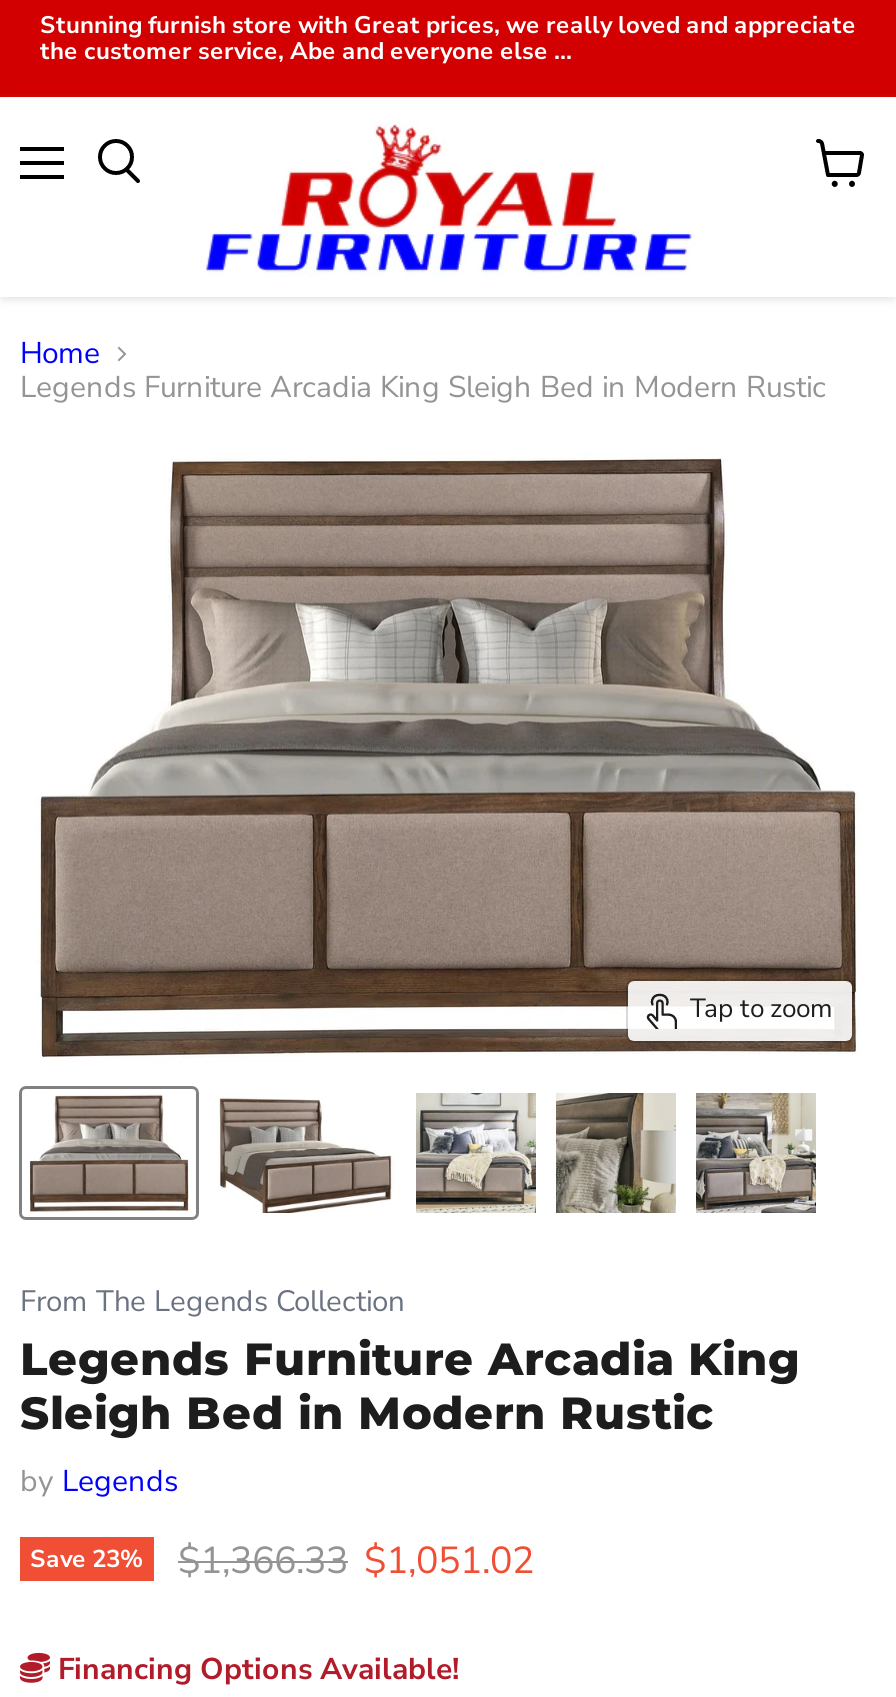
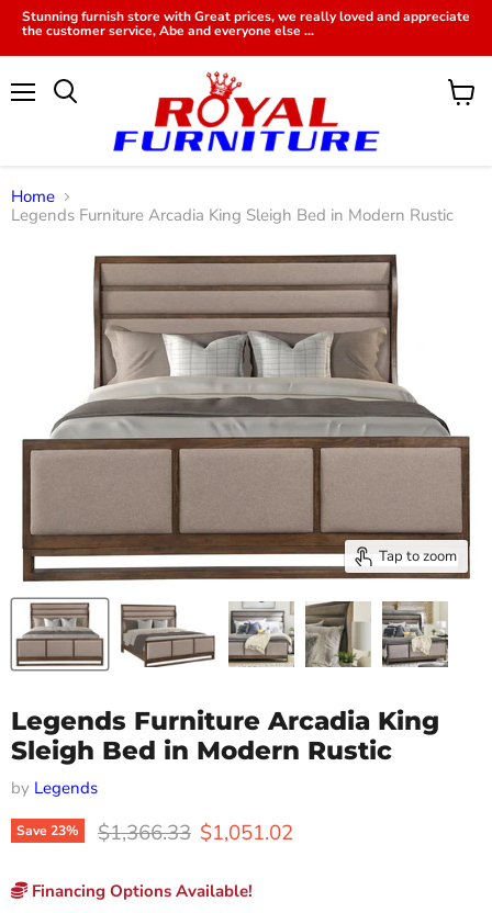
[20,1280,404,1320] From The Legends Collection -> none

